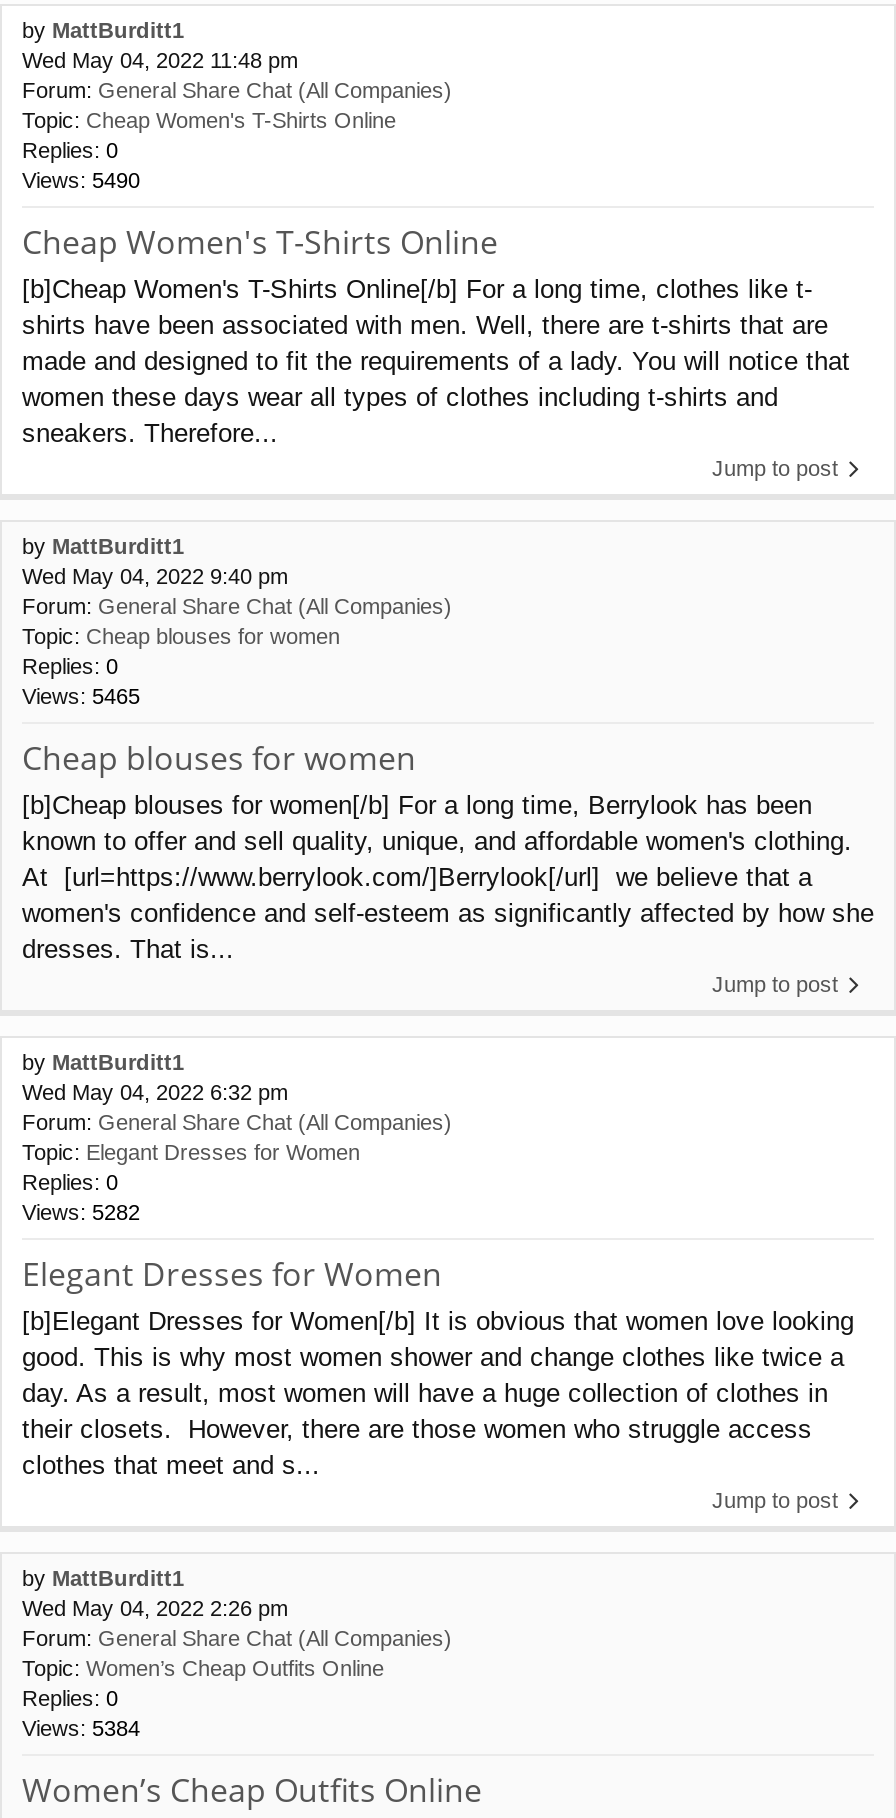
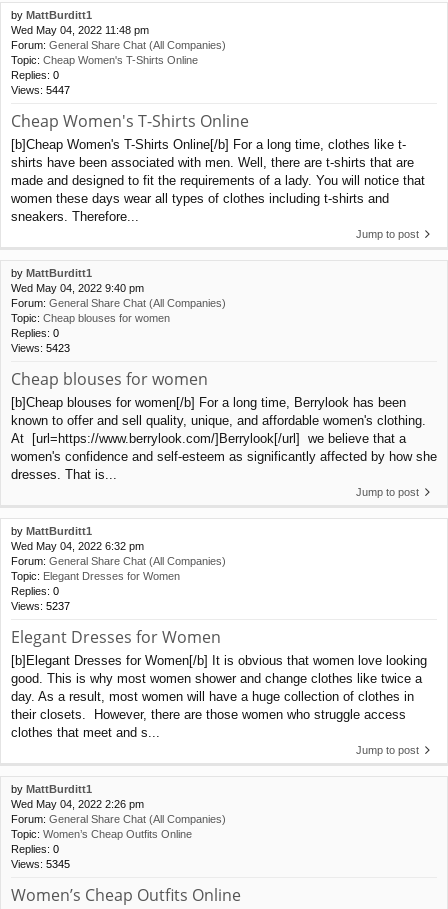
[22,169,140,193] Views: 5490 -> [11,84,70,96] Views: 5447
[22,684,140,708] Views: 5465 -> [11,342,70,354] Views: 5423
[22,1200,140,1224] Views: 5282 -> [11,600,70,612] Views: 5237
[22,1716,140,1740] Views: 5384 -> [11,858,70,870] Views: 5345

